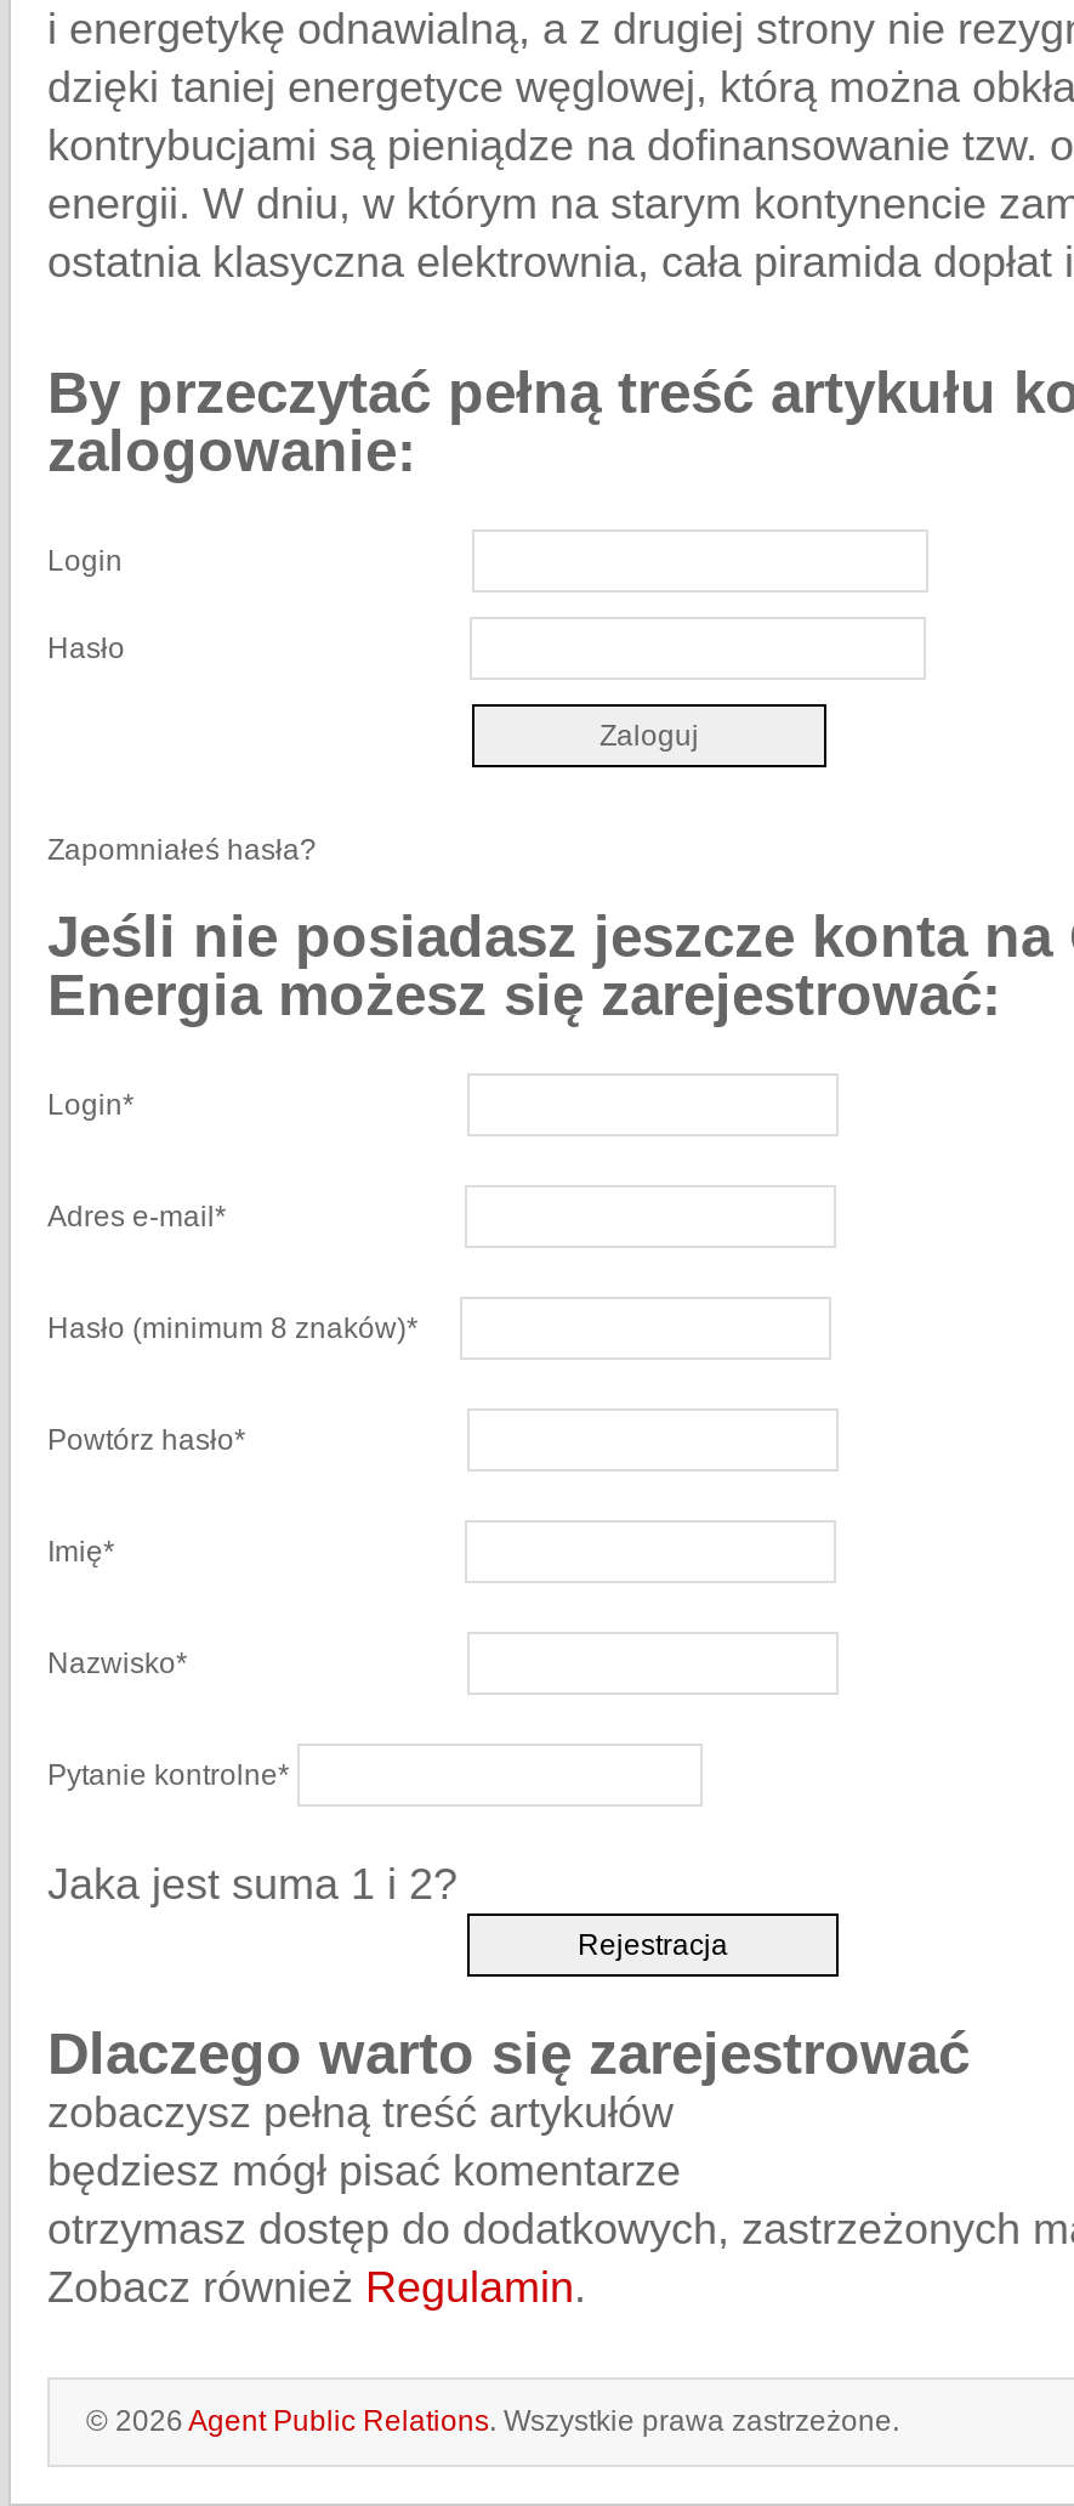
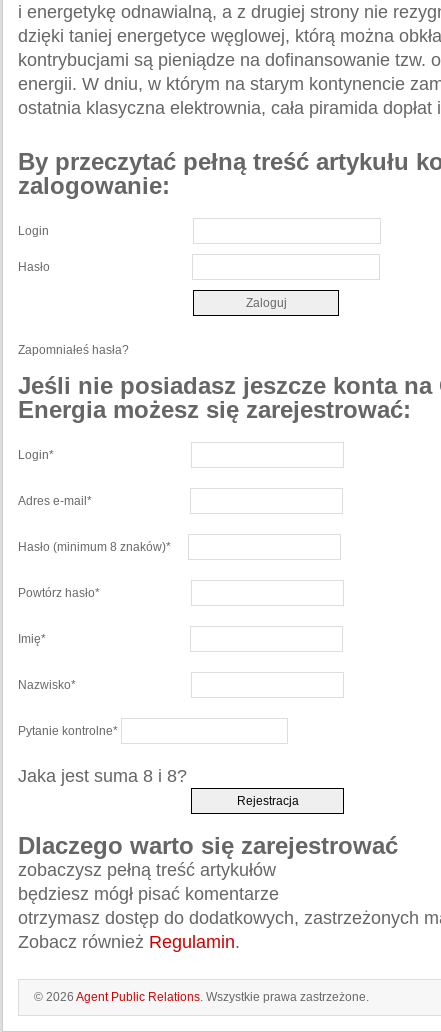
[47,1860,458,1909] Jaka jest suma 1 i 2? -> [18,766,187,786] Jaka jest suma 8 i 8?

